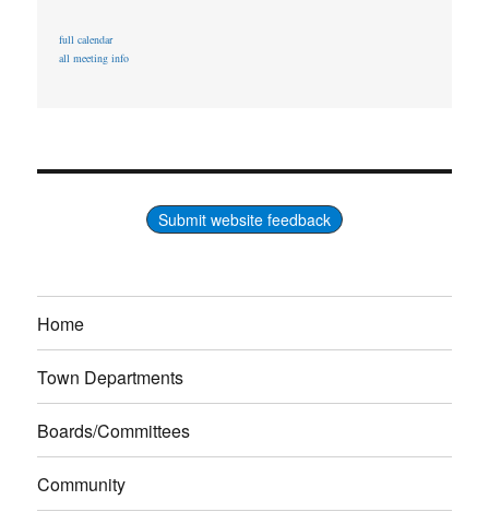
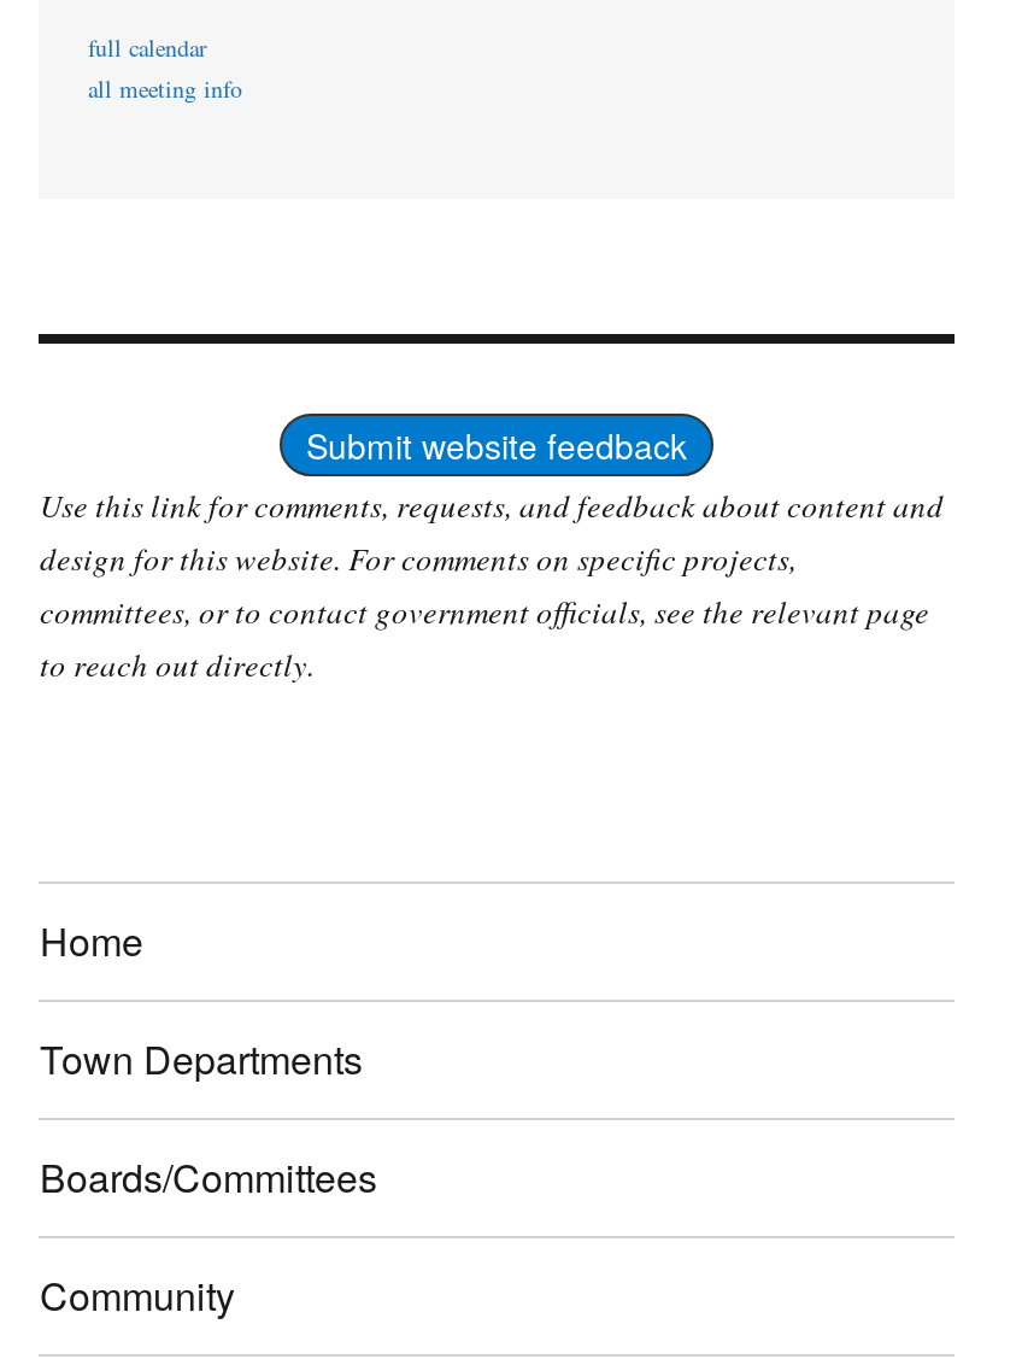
none -> [40,484,944,686] Use this link for comments, requests, and feedback about content and | design for this website. For comments on specific projects, | committees, or to contact government officials, see the relevant page | to reach out directly.

